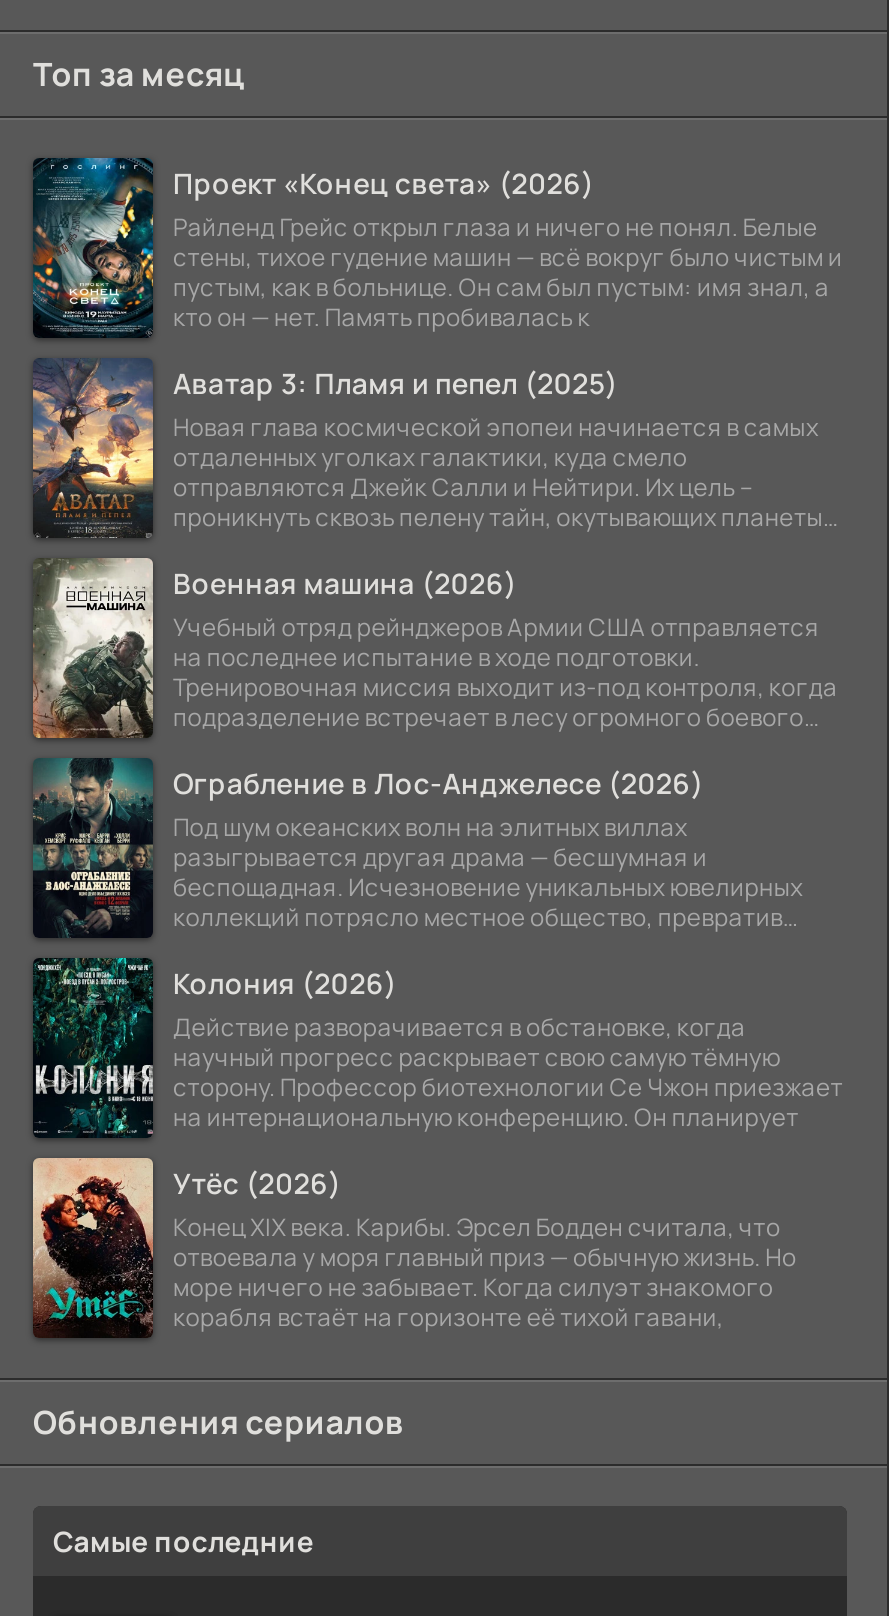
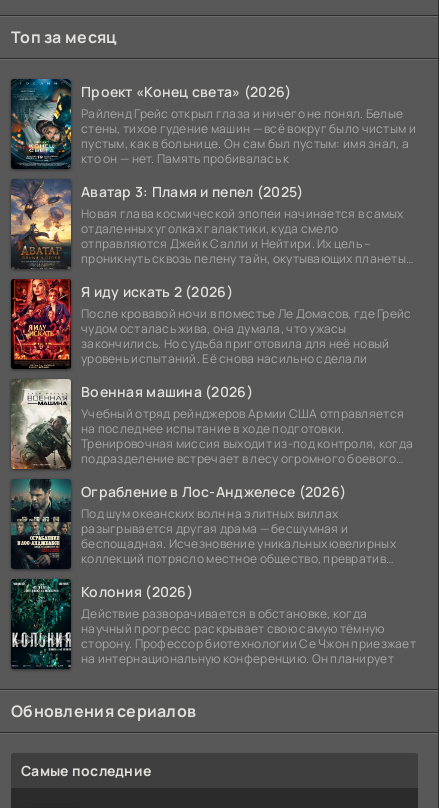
none -> [10,278,411,369] [image] | Я иду искать 2 (2026) | После кровавой ночи в поместье Ле Домасов, где Грейс | чудом осталась жива, она думала, что ужасы | закончились. Но судьба приготовила для неё новый | уровень испытаний. Её снова насильно сделали
moved [31,564,843,1140] -> [10,382,416,670]: [image] | Военная машина (2026) | Учебный отряд рейнджеров Армии США отправляется | ... | сторону. Профессор биотехнологии Се Чжон приезжает | на интернациональную конференцию. Он планирует
[31,1156,796,1338] [image] | Утёс (2026) | Конец XIX века. Карибы. Эрсел Бодден считала, что | отвоевала у моря главный приз — обычную жизнь. Но | море ничего не забывает. Когда силуэт знакомого | корабля встаёт на горизонте её тихой гавани, -> none

